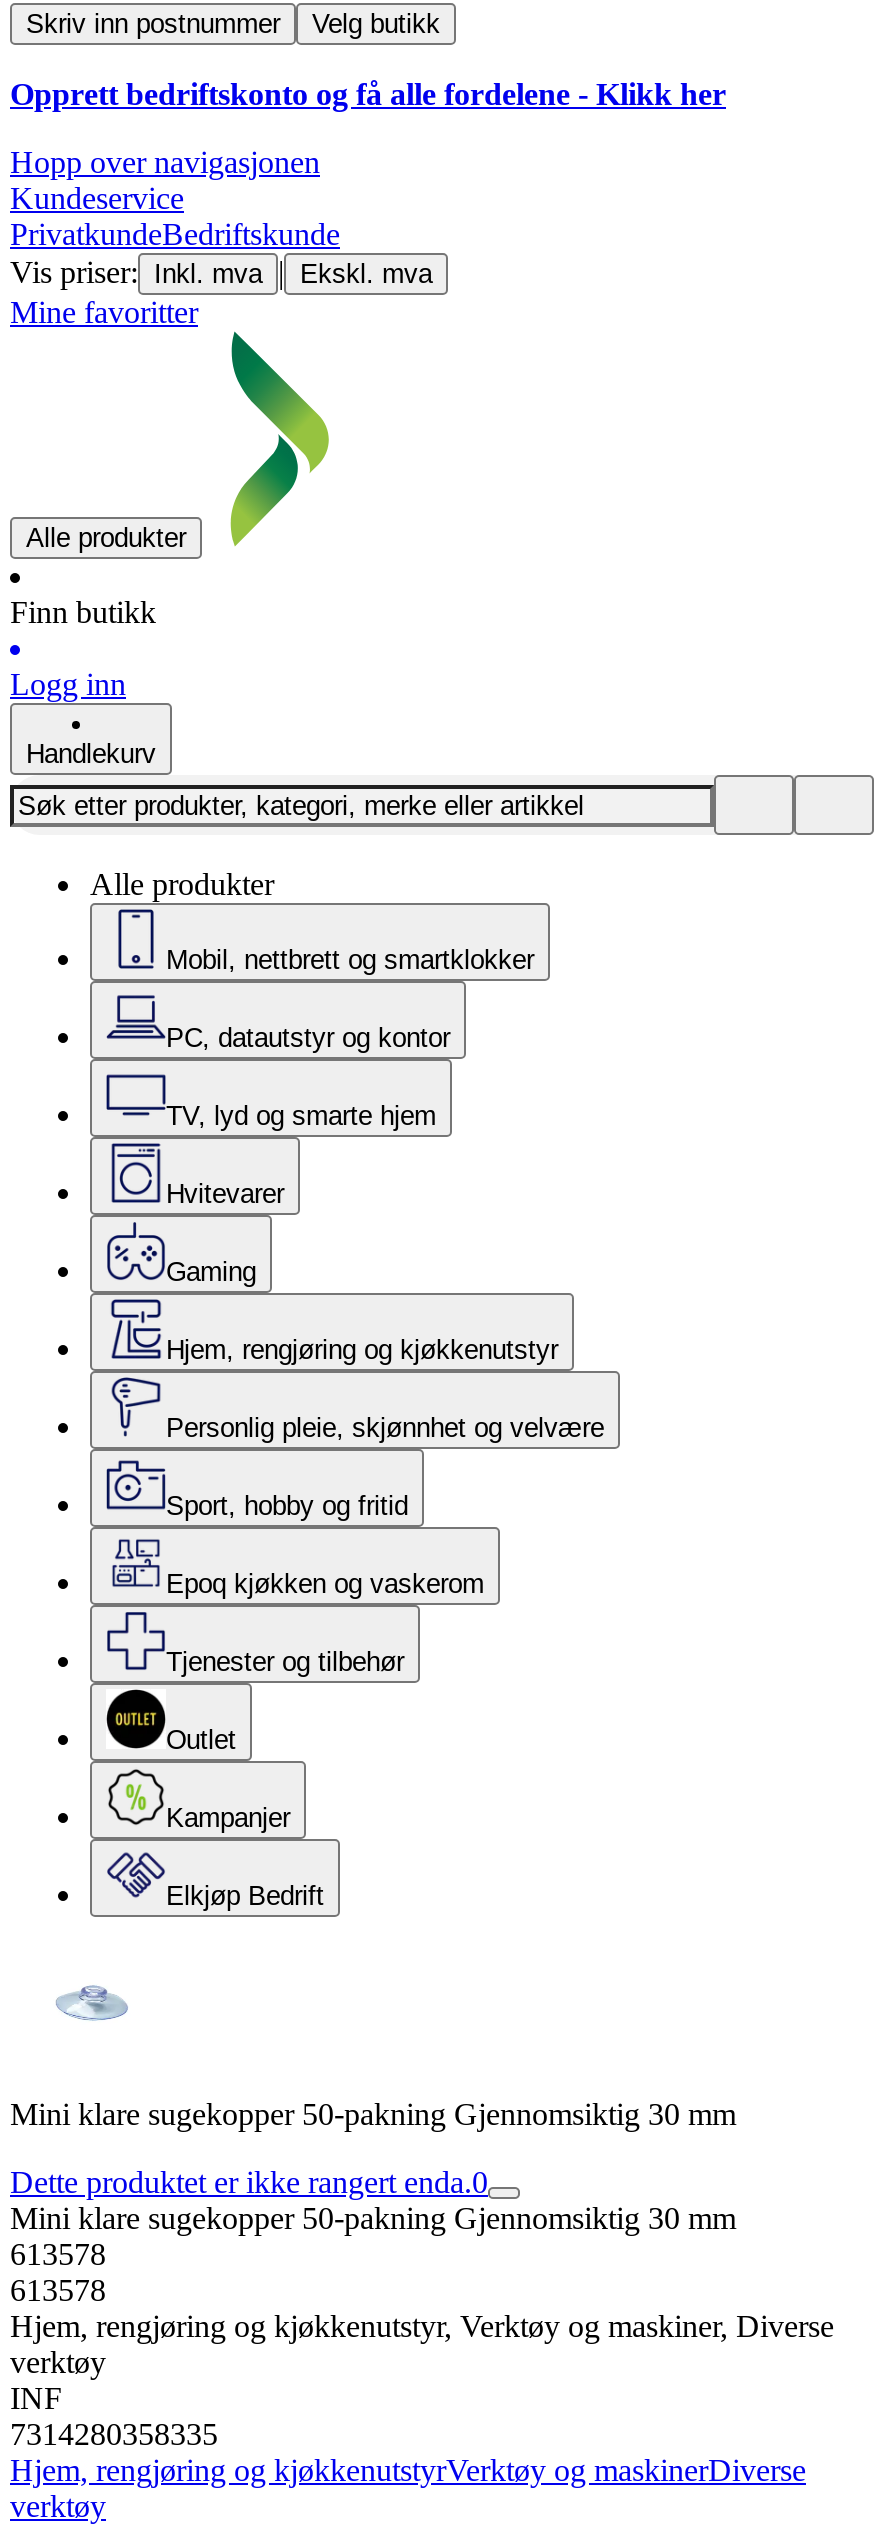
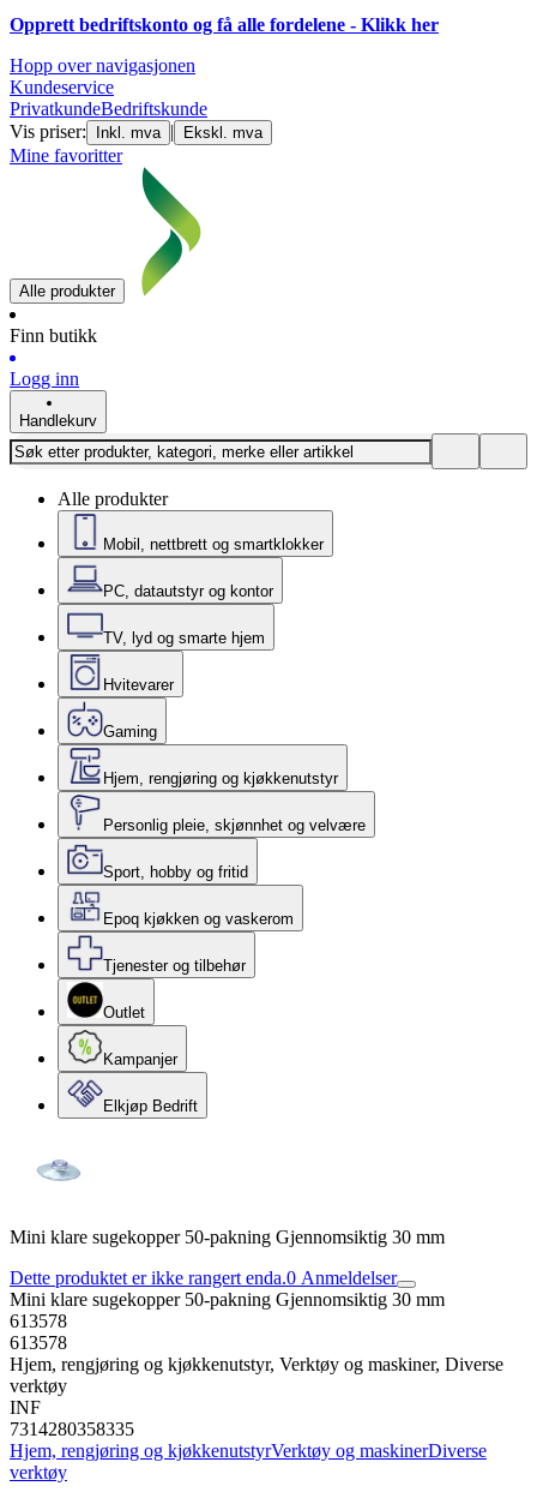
[26,9,440,39] Skriv inn postnummer | Velg butikk -> none
[10,2165,488,2199] Dette produktet er ikke rangert enda.0 -> [10,1268,397,1288] Dette produktet er ikke rangert enda.0 Anmeldelser

